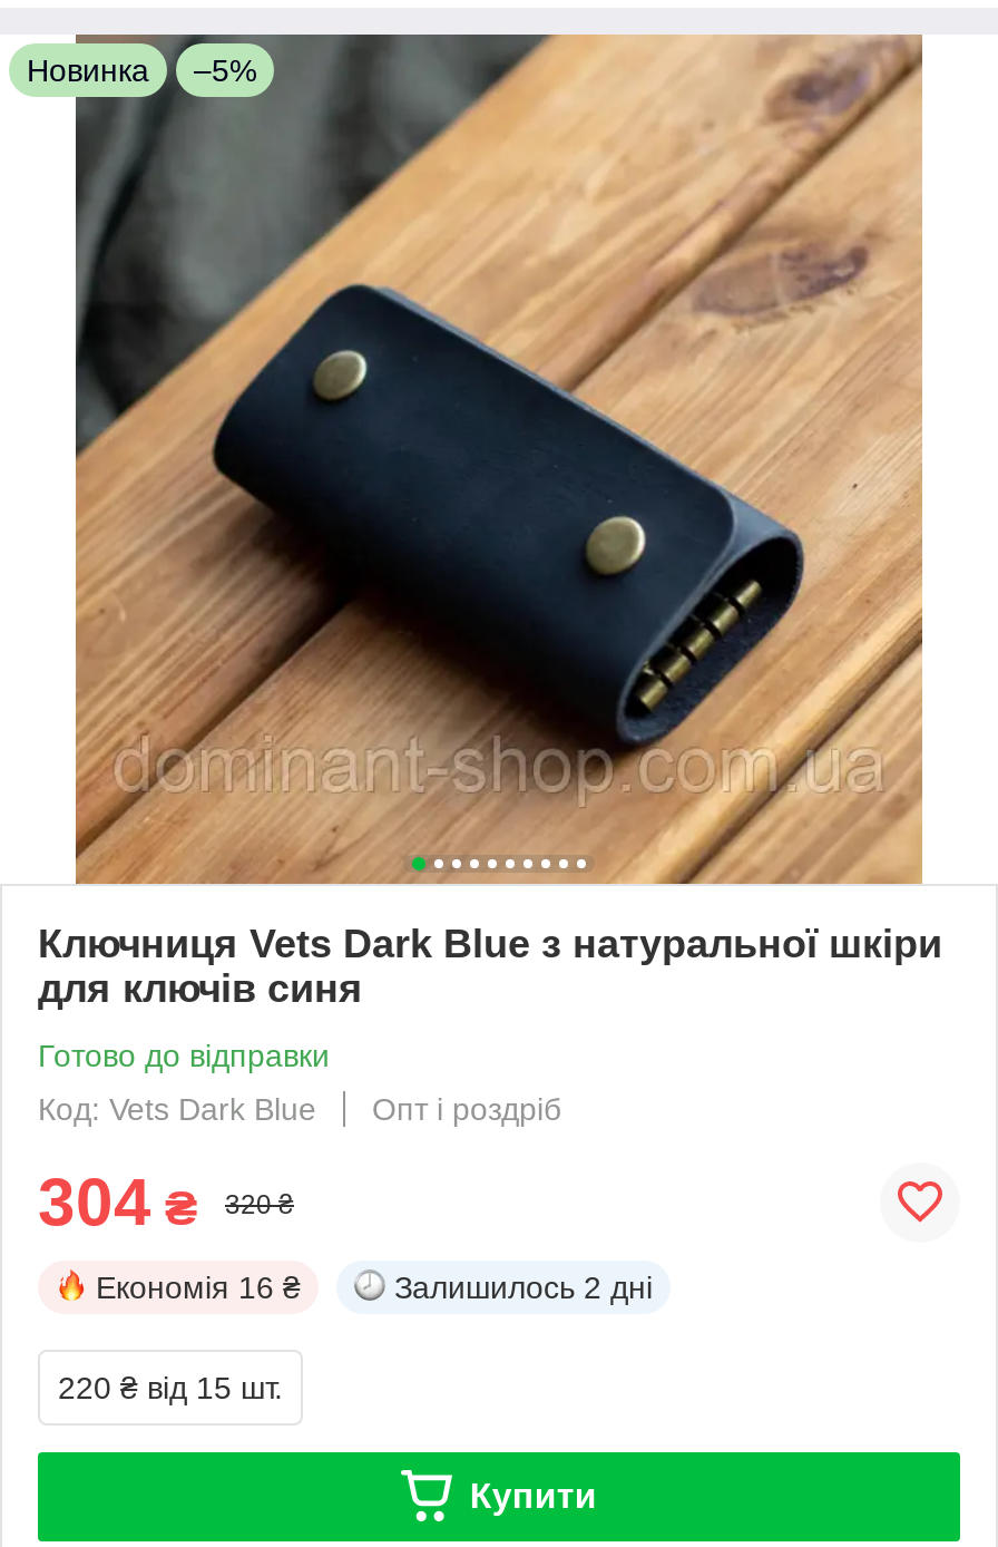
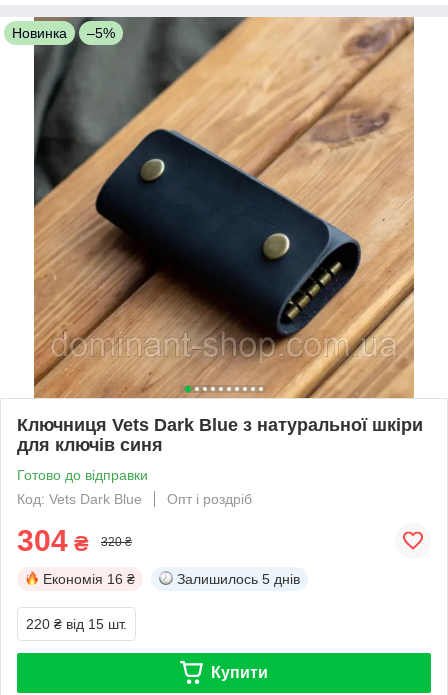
[394,1269,653,1305] Залишилось 2 дні -> [177,571,300,587] Залишилось 5 днів

